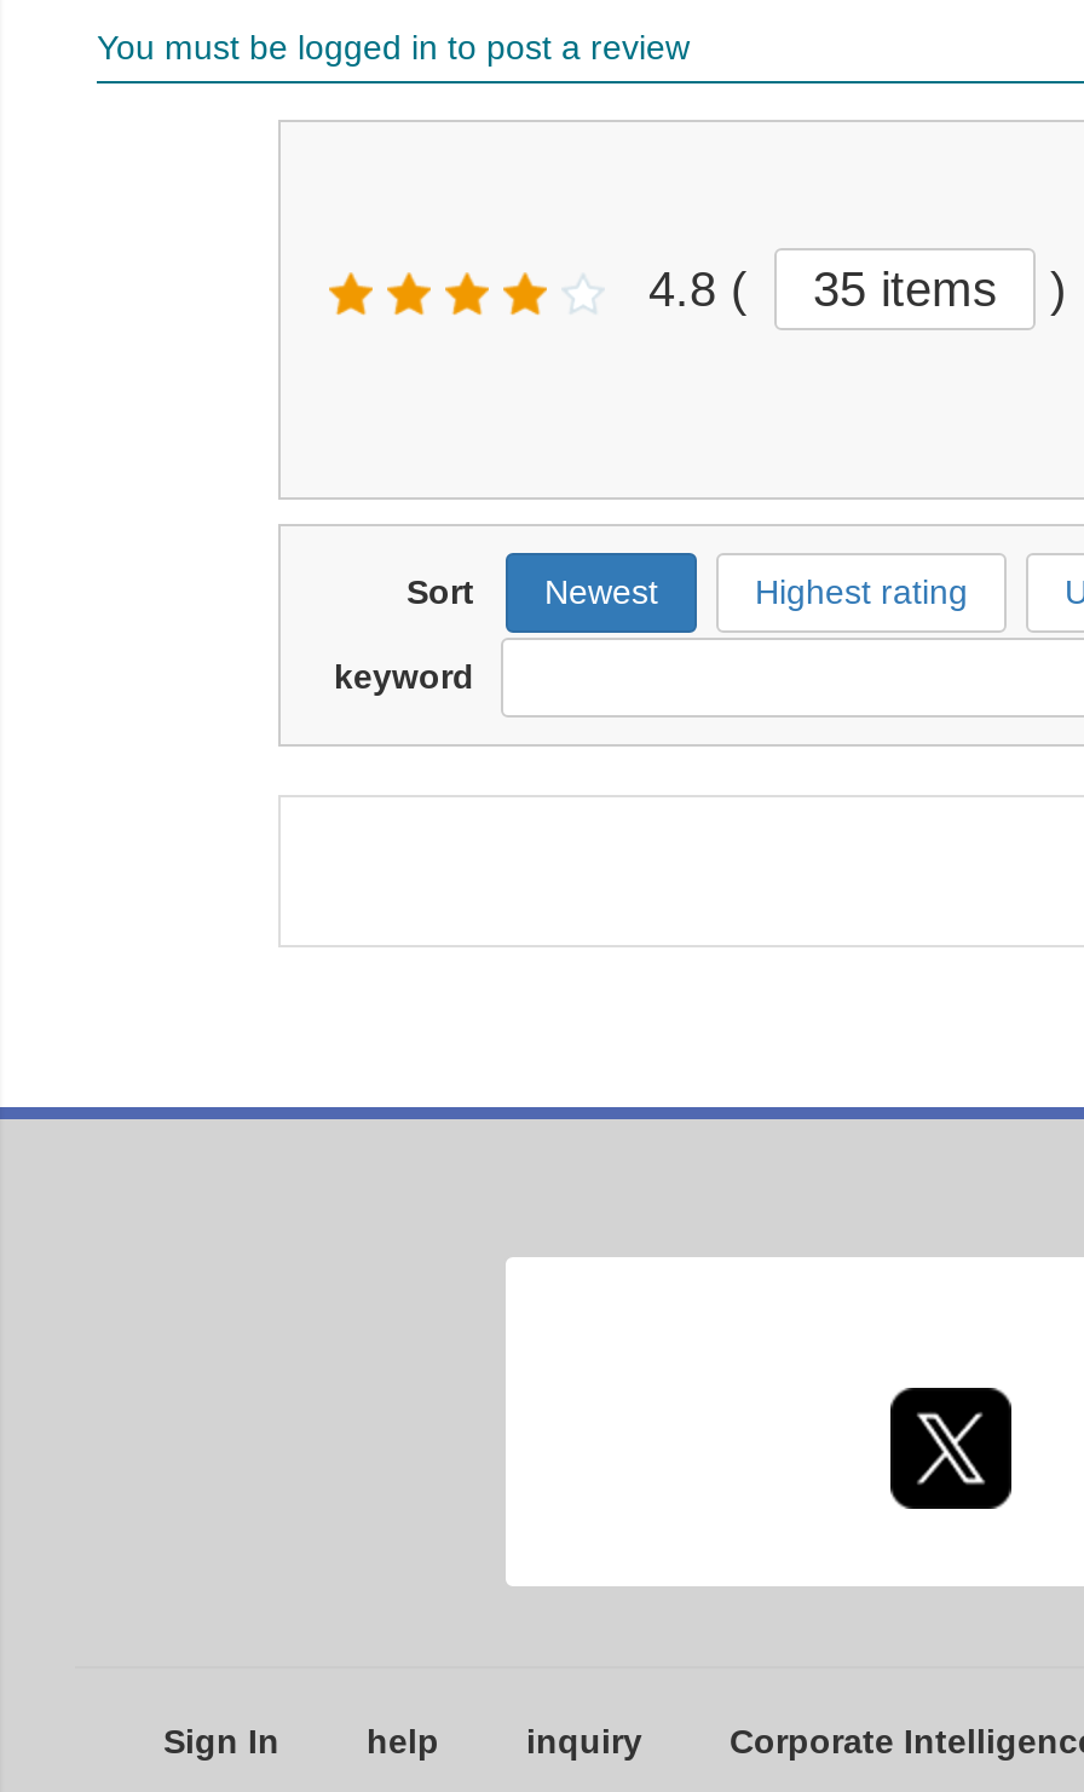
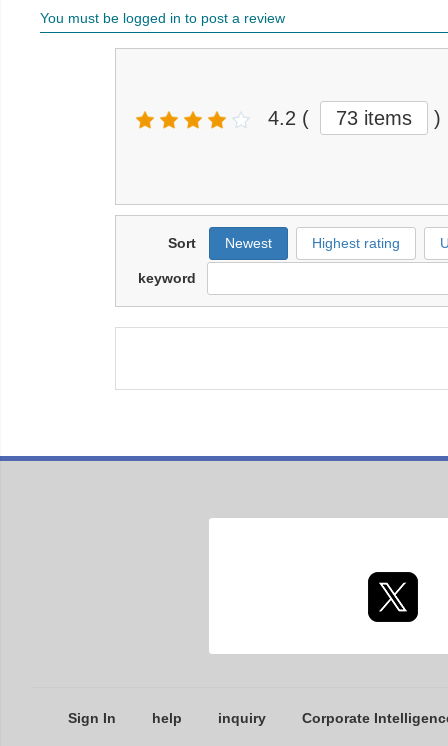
[634,263,762,317] 4.8 ( -> [262,107,315,129] 4.2 (
[813,263,997,317] 35 items -> [336,107,412,129] 73 items

